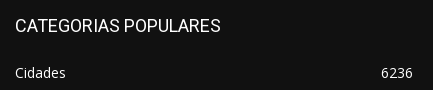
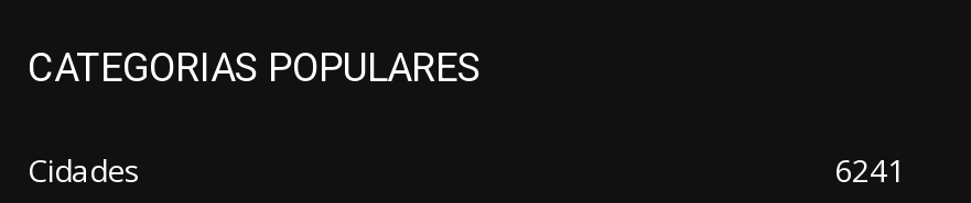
[381,63,413,82] 6236 -> [834,150,905,191] 6241

